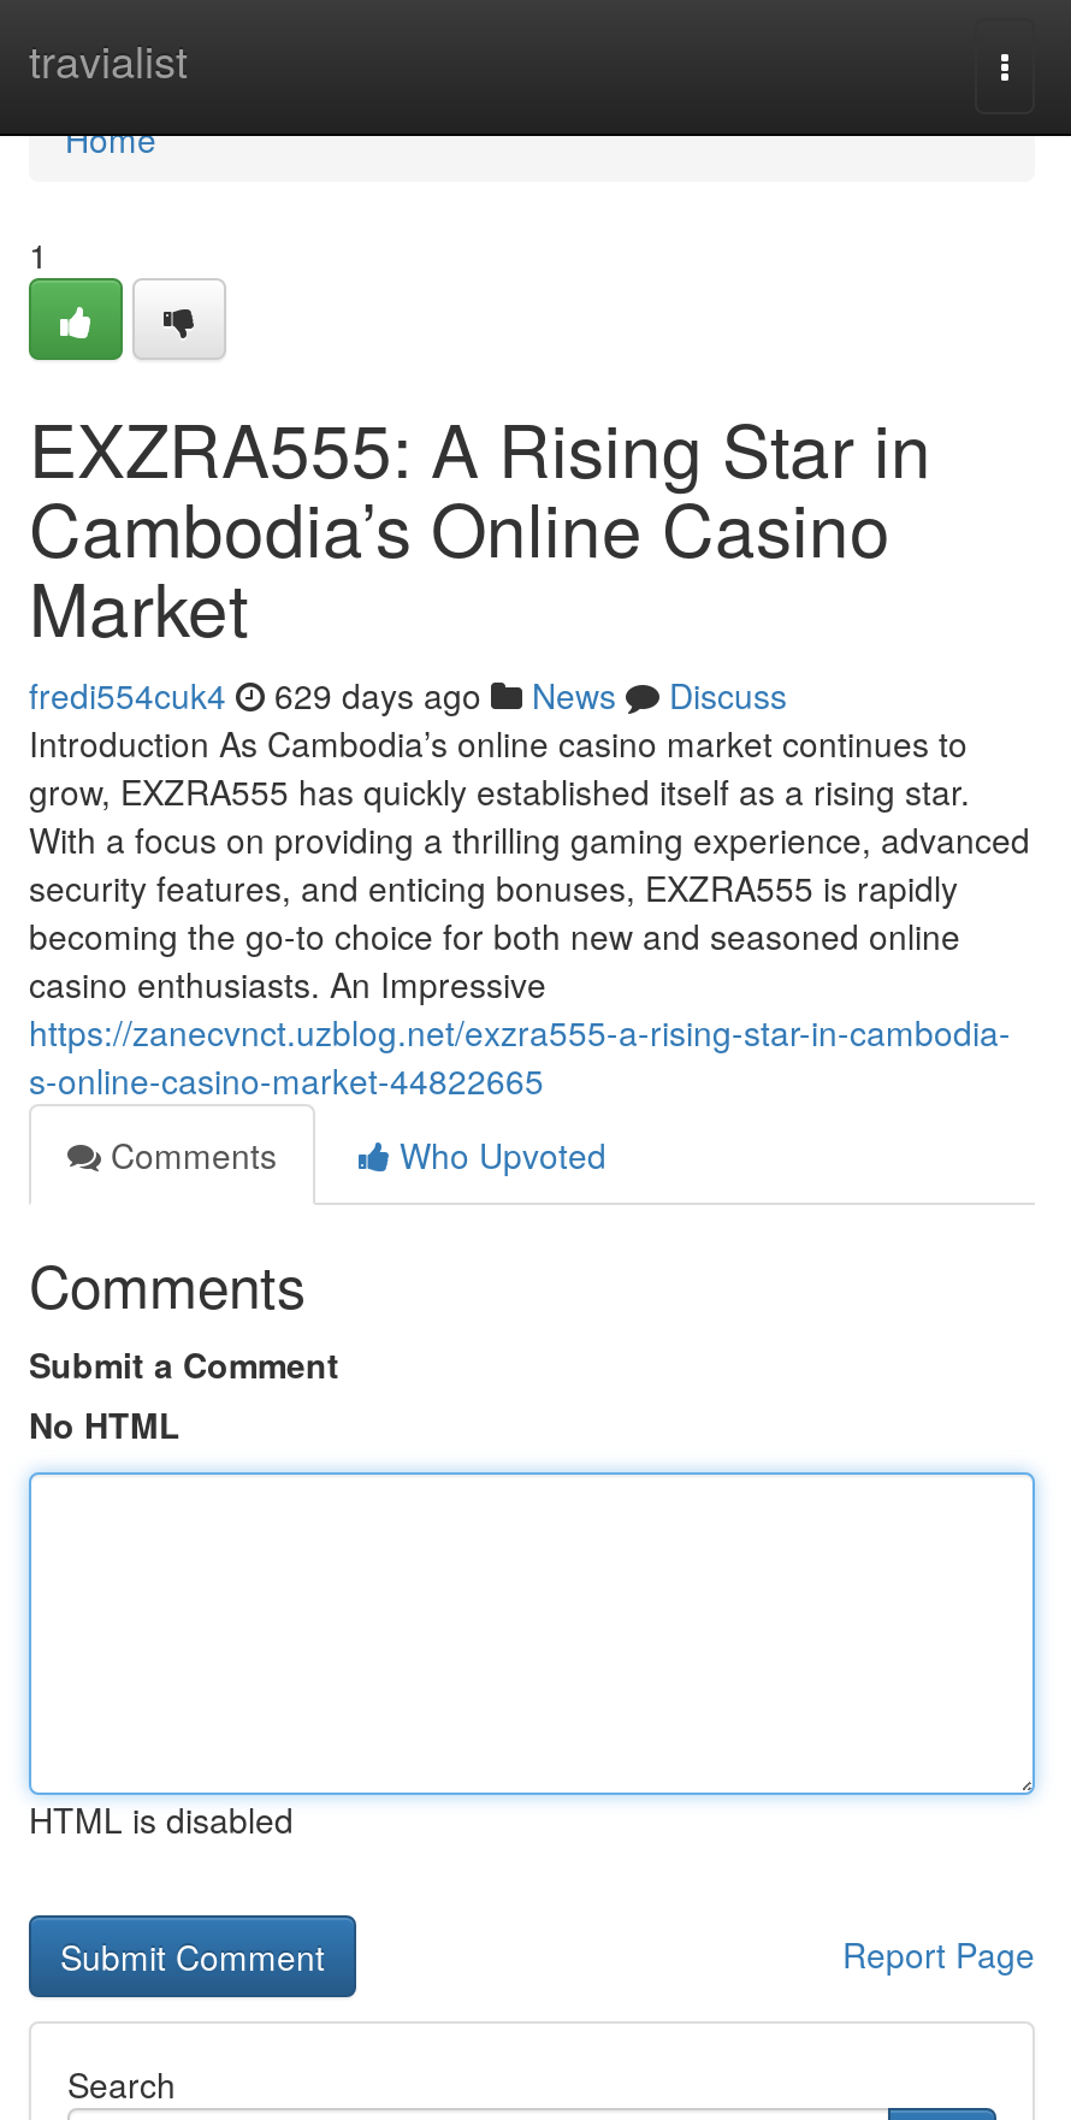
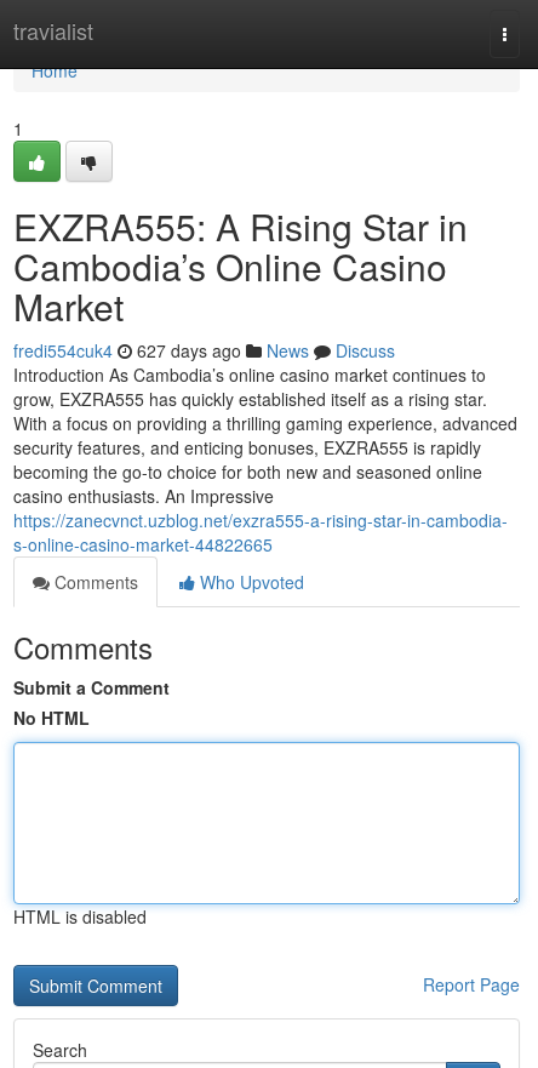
[29,671,787,719] fredi554cuk4 629 days ago News Discuss -> [13,338,395,362] fredi554cuk4 627 days ago News Discuss

